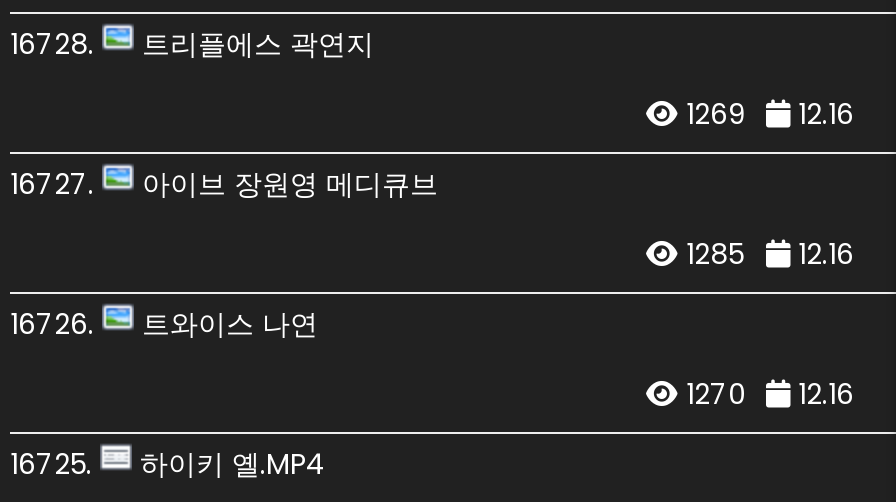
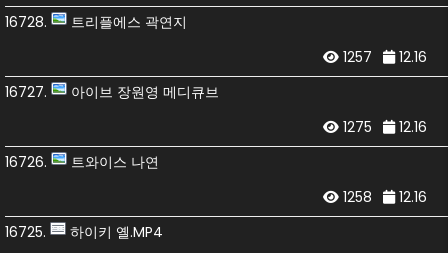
[678,93,854,133] 1269 12.16 -> [339,47,427,67] 1257 12.16
[678,233,854,273] 1285 12.16 -> [339,117,427,137] 1275 12.16
[678,373,854,413] 1270 12.16 -> [339,187,427,207] 1258 12.16

